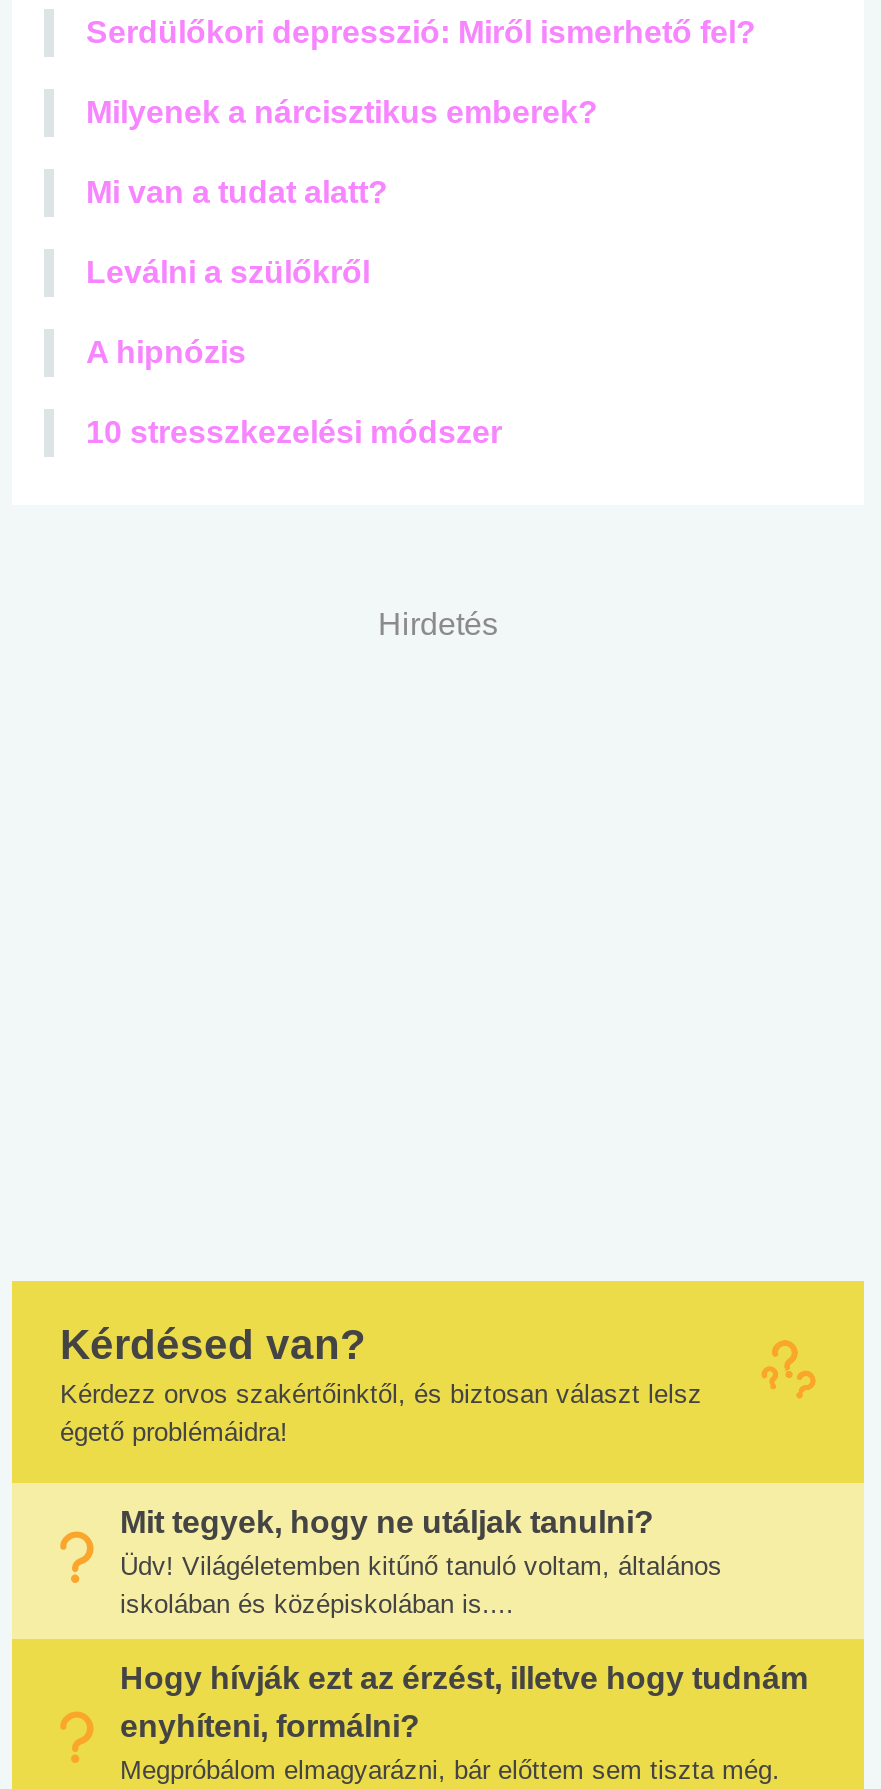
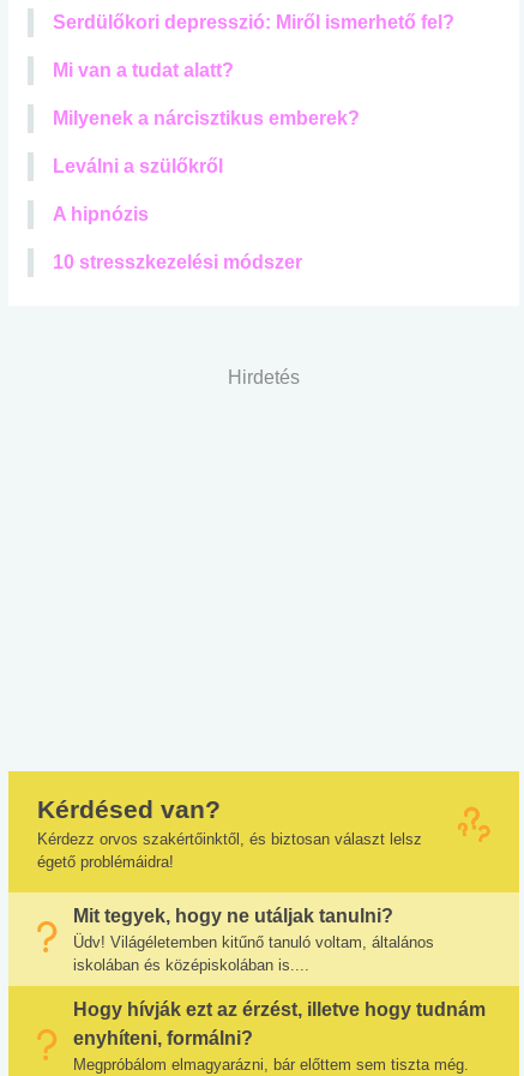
moved [86,95,598,129] -> [53,108,360,129]: Milyenek a nárcisztikus emberek?
moved [86,175,388,209] -> [53,60,234,81]: Mi van a tudat alatt?

